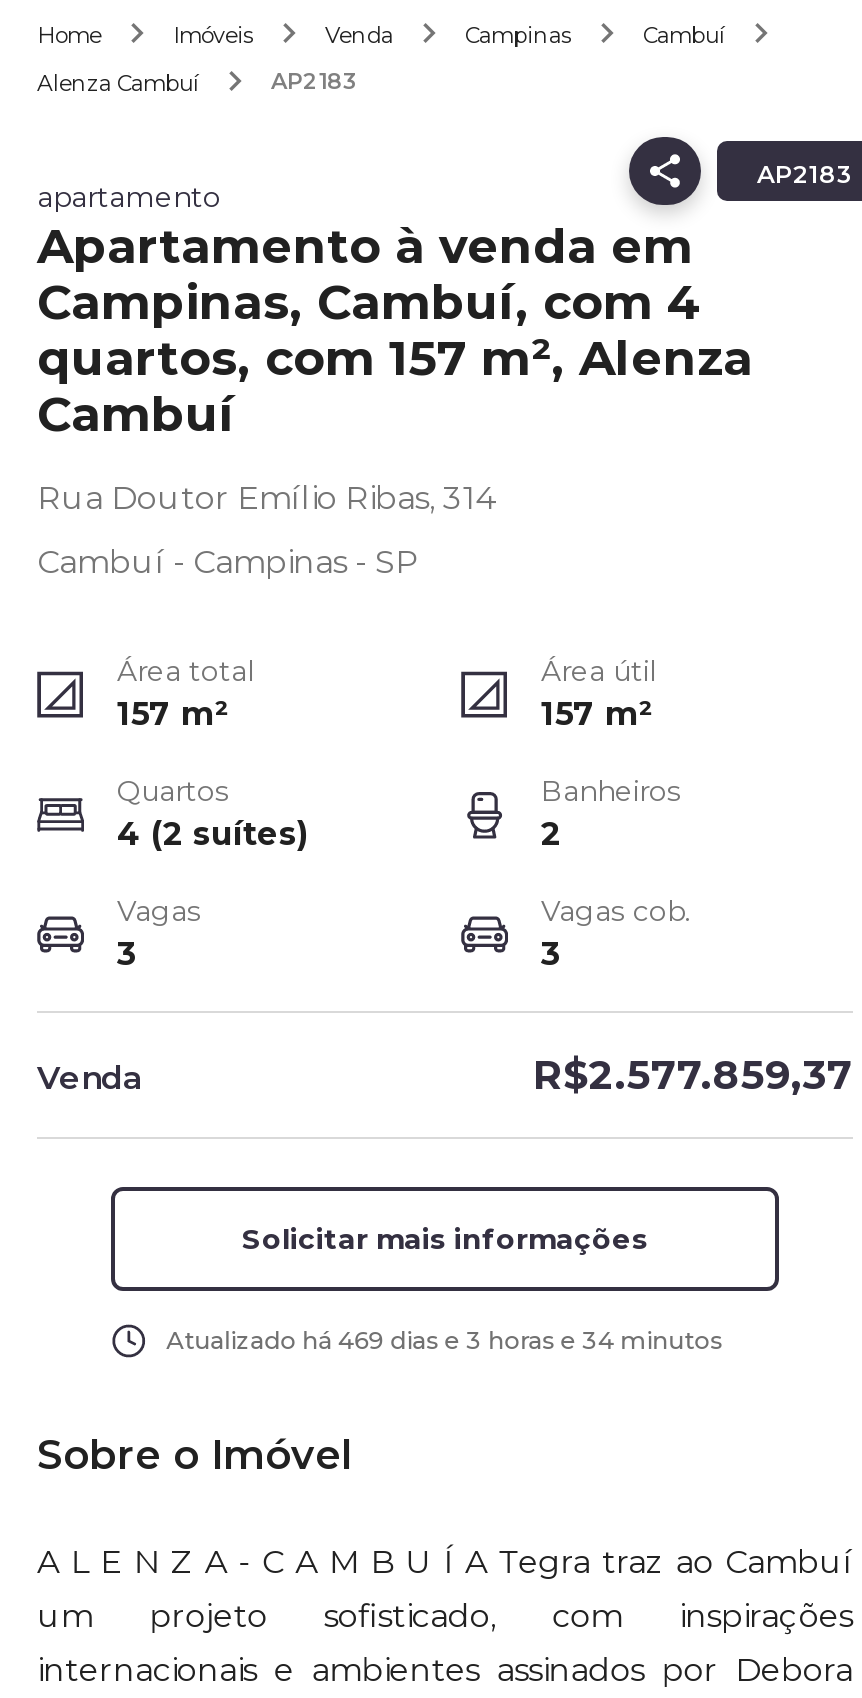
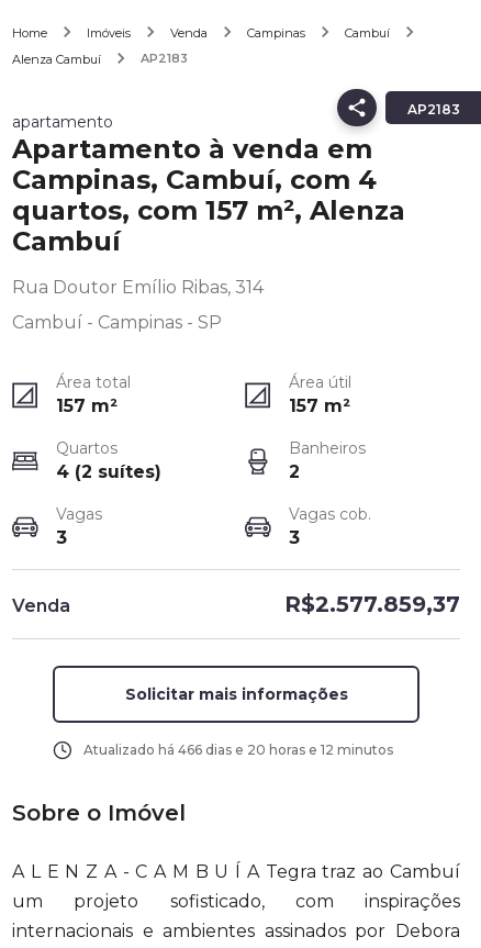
[166,1325,722,1355] Atualizado há 469 dias e 3 horas e 34 minutos -> [83,741,393,758] Atualizado há 466 dias e 20 horas e 12 minutos

